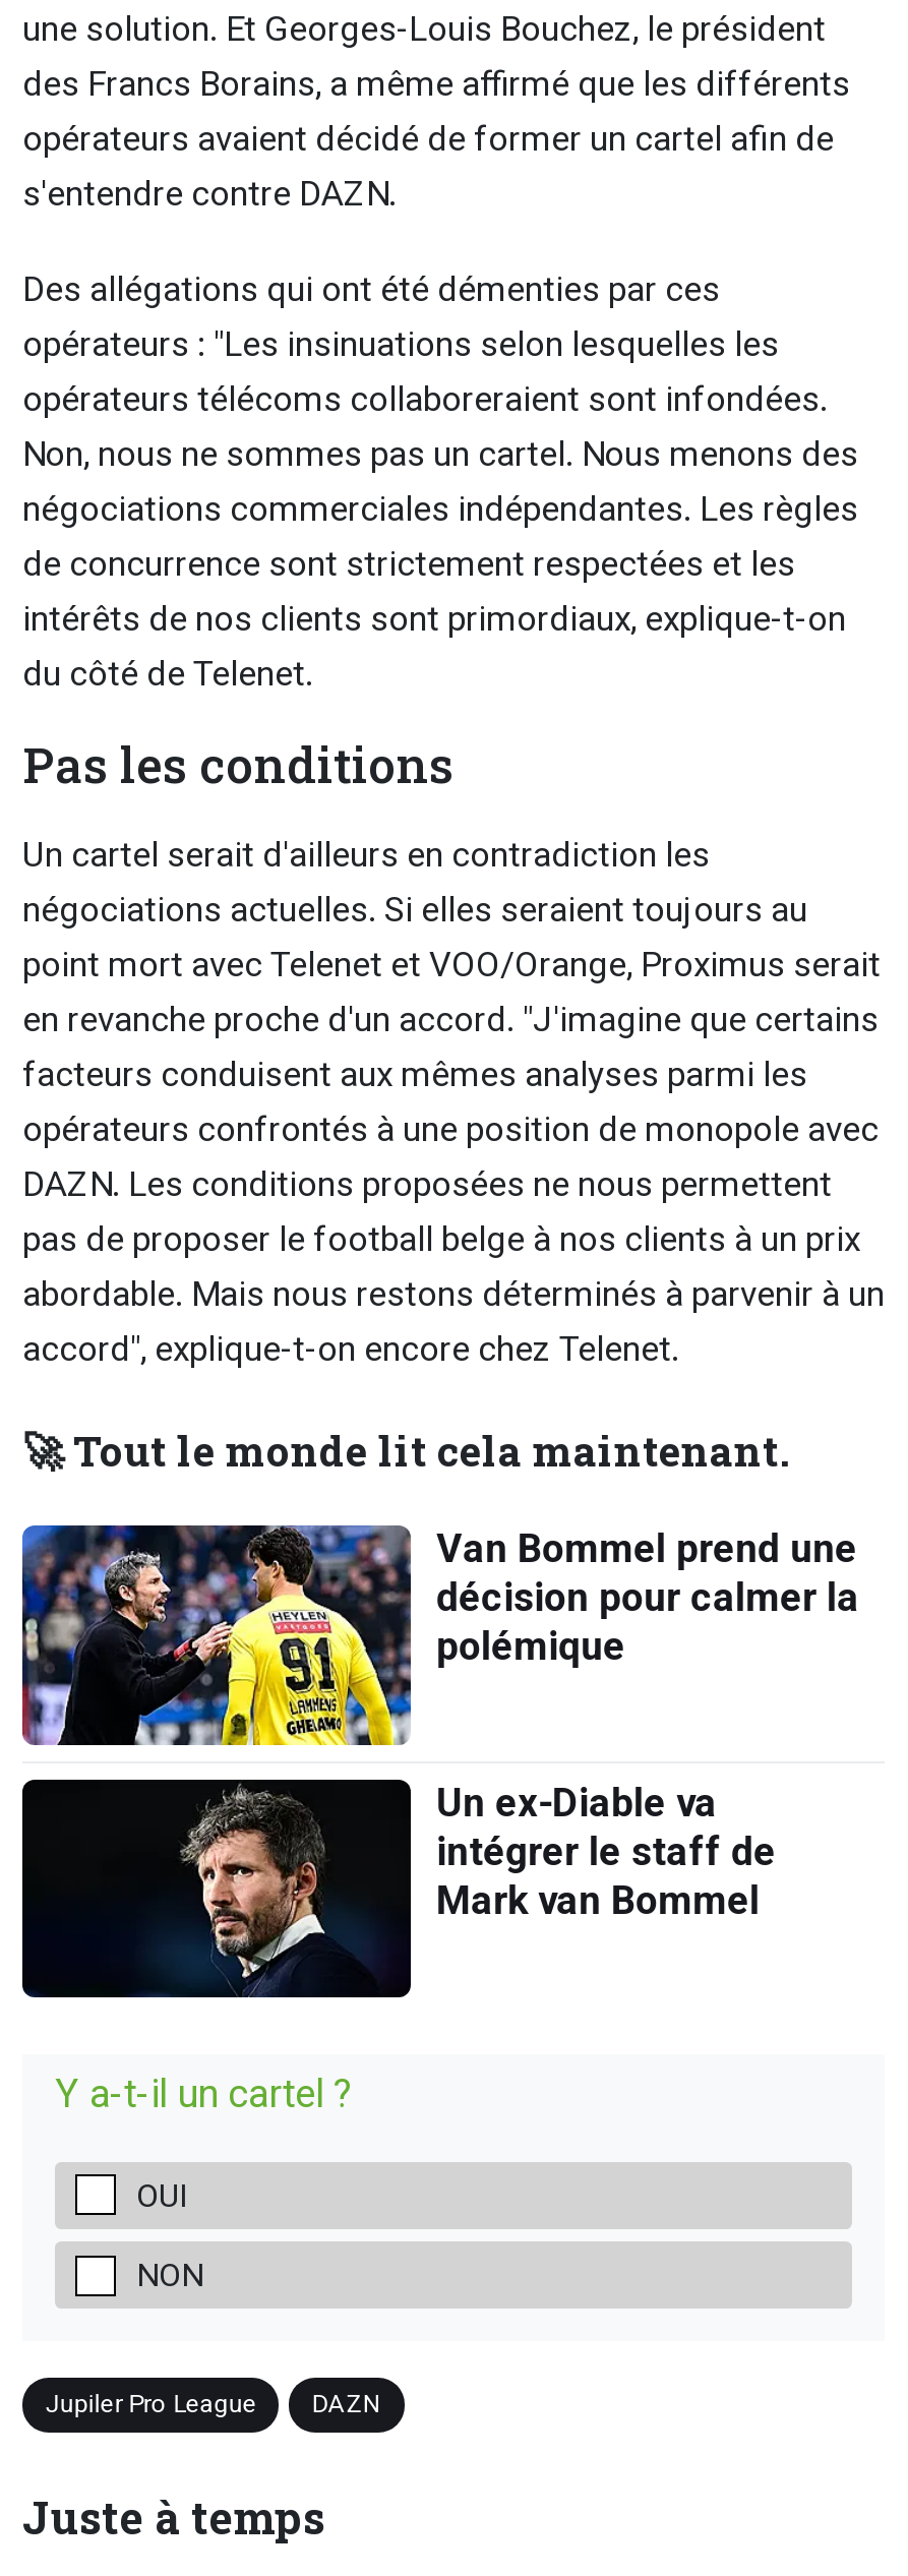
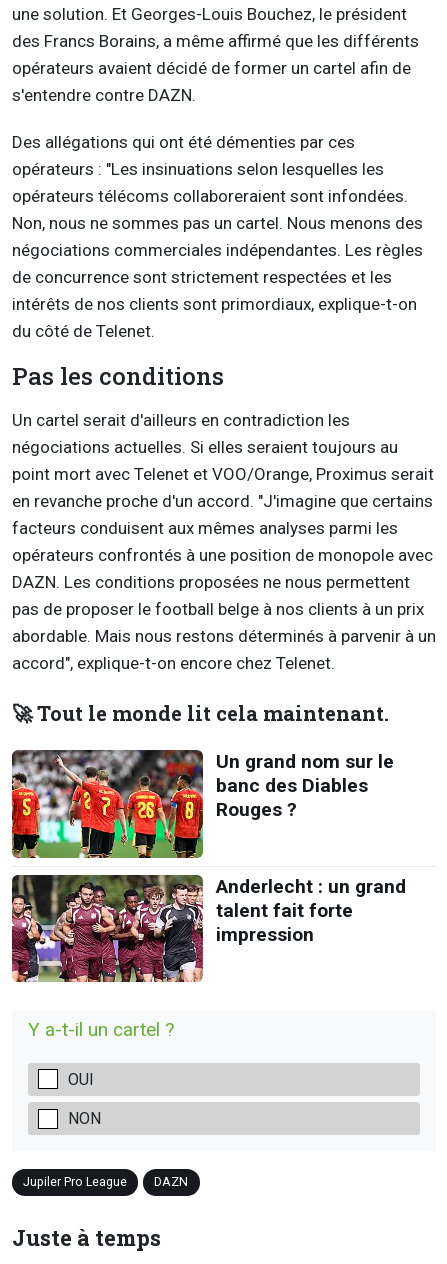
[20,1523,859,1747] [image] | Van Bommel prend une | décision pour calmer la | polémique -> [11,749,394,859] [image] | Un grand nom sur le | banc des Diables | Rouges ?
[20,1778,776,1999] [image] | Un ex-Diable va | intégrer le staff de | Mark van Bommel -> [11,874,406,983] [image] | Anderlecht : un grand | talent fait forte | impression

